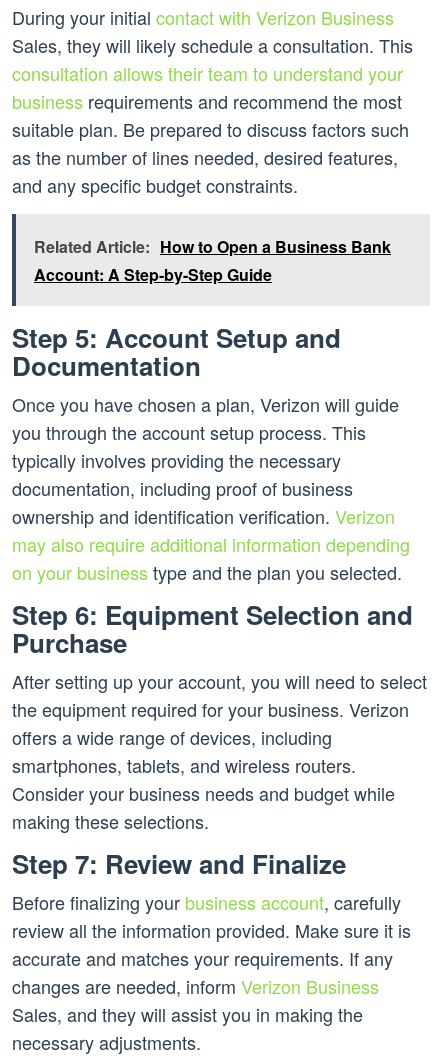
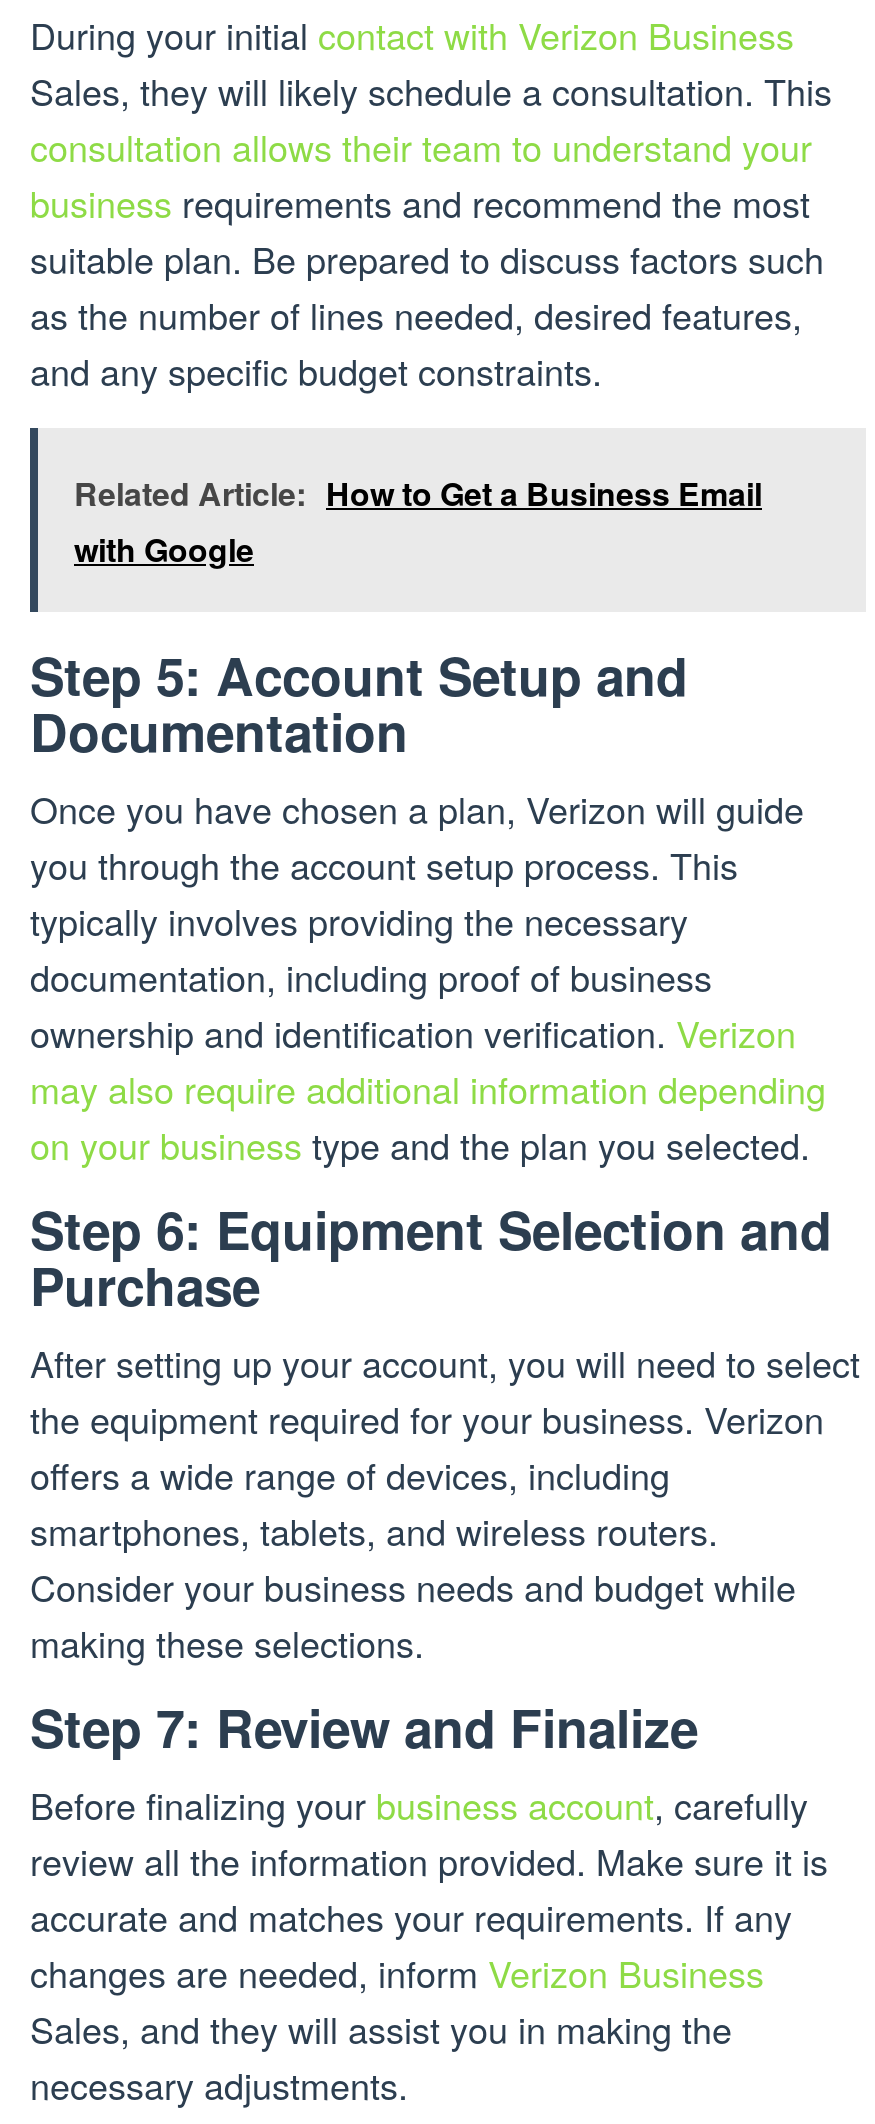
[34,235,391,286] Related Article: How to Open a Business Bank | Account: A Step-by-Step Guide -> [74,469,762,571] Related Article: How to Get a Business Email | with Google

